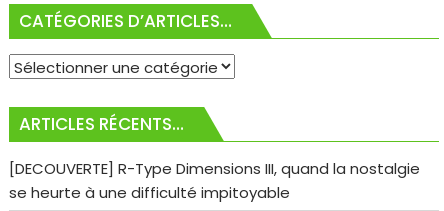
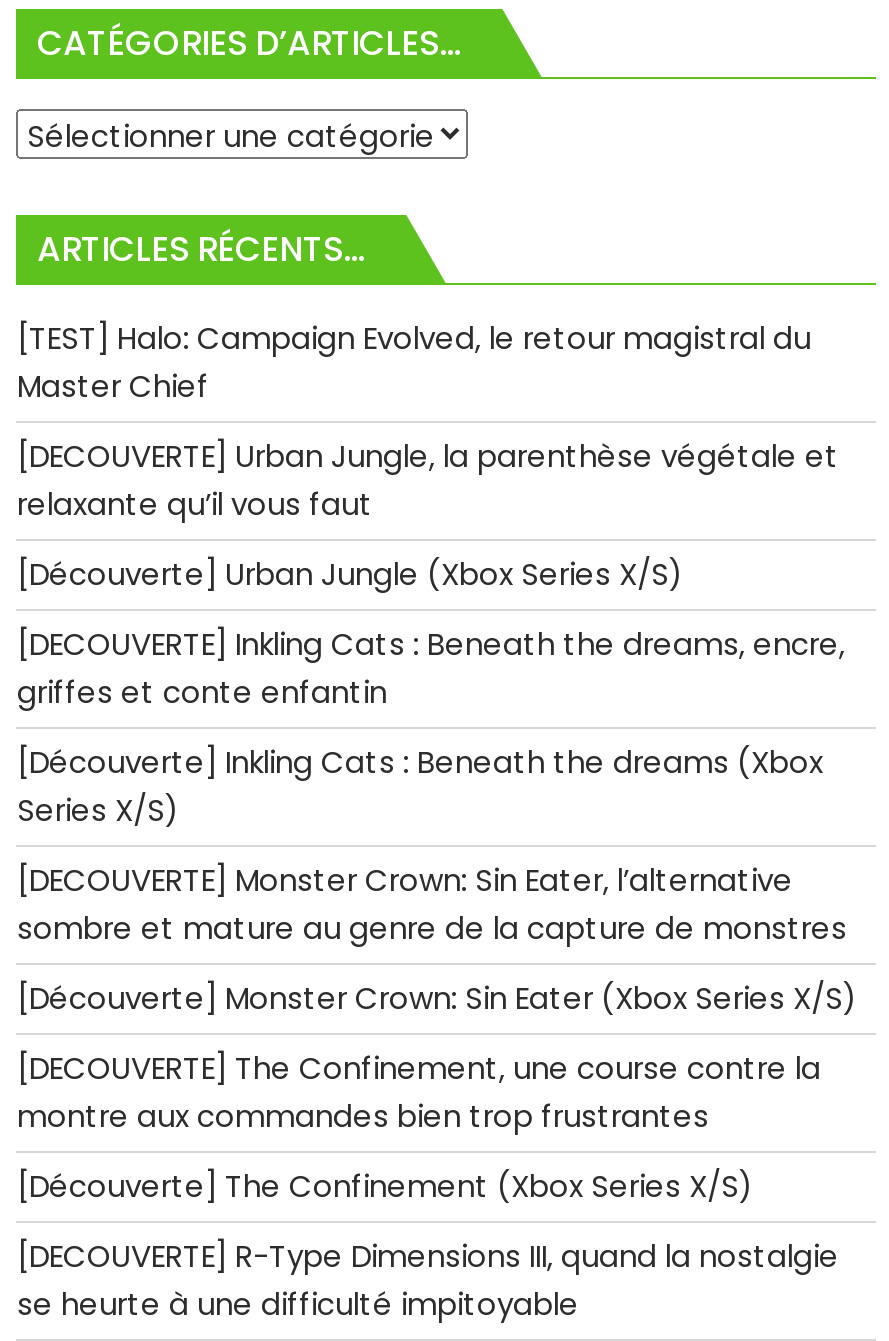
none -> [17,317,857,1207] [TEST] Halo: Campaign Evolved, le retour magistral du | Master Chief | [DECOUVERTE] Urban Jungle, la parenthèse végétale et | relaxante qu’il vous faut | [Découverte] Urban Jungle (Xbox Series X/S) | [DECOUVERTE] Inkling Cats : Beneath the dreams, encre, | griffes et conte enfantin | [Découverte] Inkling Cats : Beneath the dreams (Xbox | Series X/S) | [DECOUVERTE] Monster Crown: Sin Eater, l’alternative | sombre et mature au genre de la capture de monstres | [Découverte] Monster Crown: Sin Eater (Xbox Series X/S) | [DECOUVERTE] The Confinement, une course contre la | montre aux commandes bien trop frustrantes | [Découverte] The Confinement (Xbox Series X/S)

